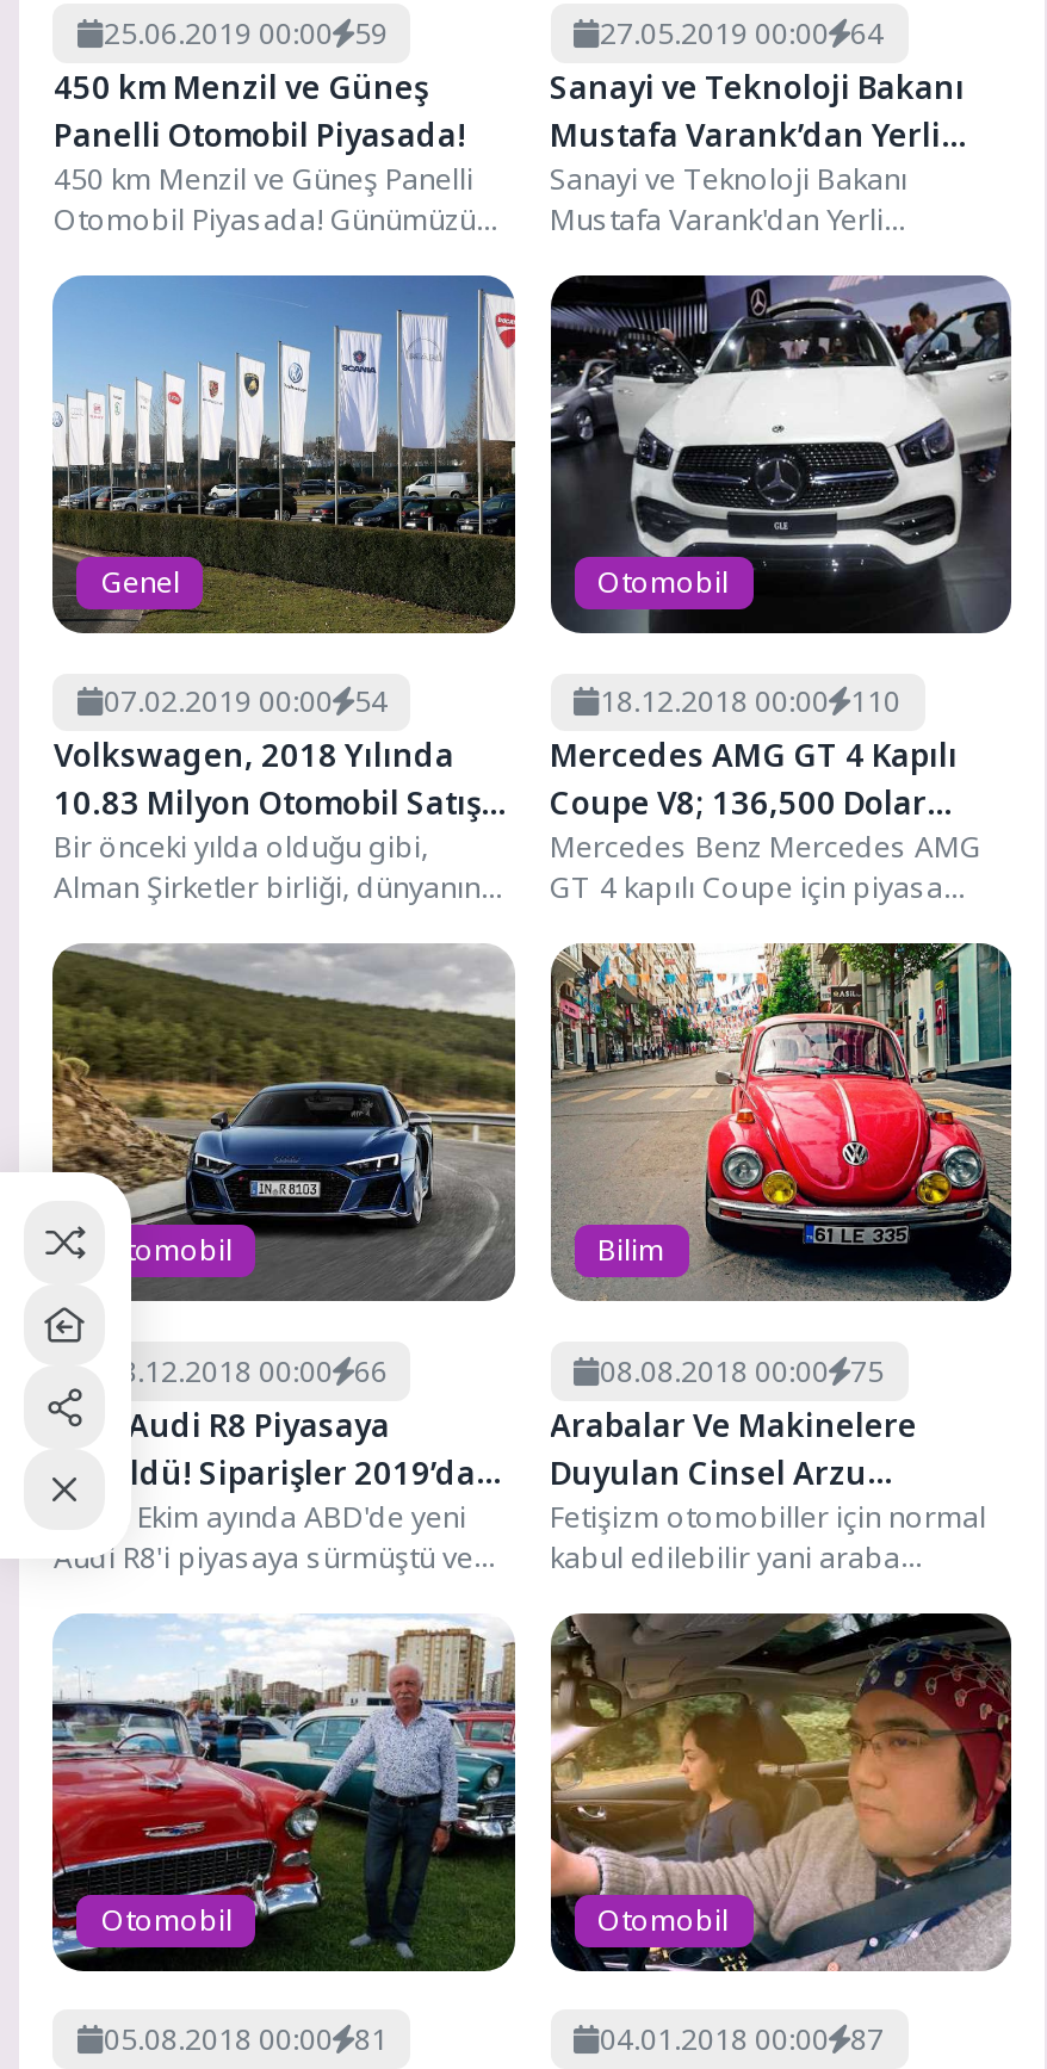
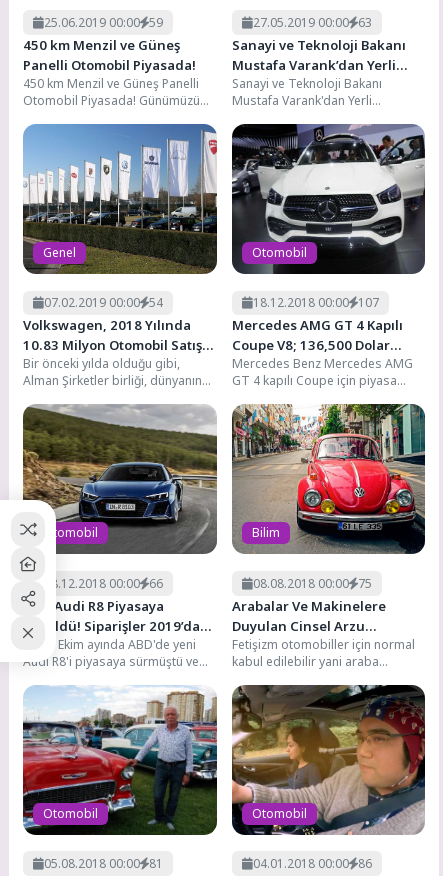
[600,13,884,54] 27.05.2019 00:00 64 -> [252,14,371,31] 27.05.2019 00:00 63
[600,682,900,723] 18.12.2018 00:00 110 -> [252,294,378,311] 18.12.2018 00:00 107
[600,2019,884,2060] 04.01.2018 00:00 87 -> [252,855,371,872] 04.01.2018 00:00 86

